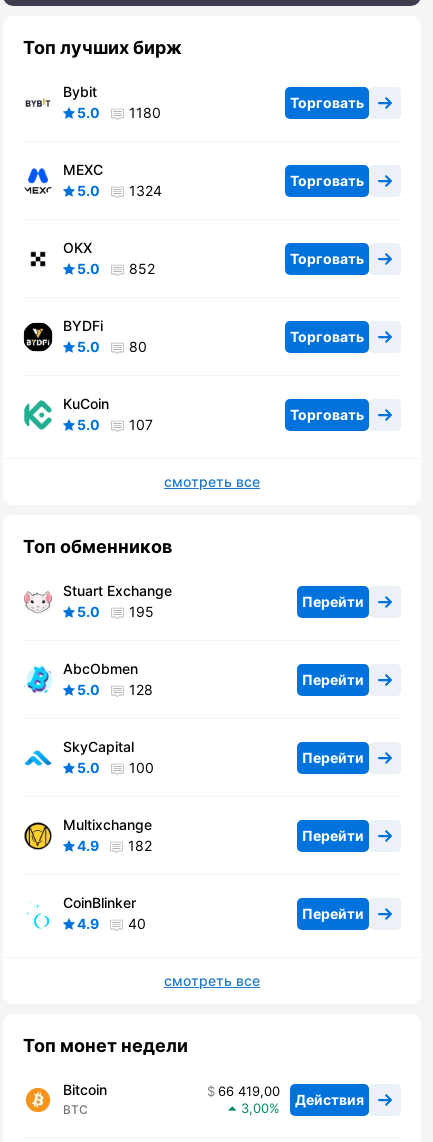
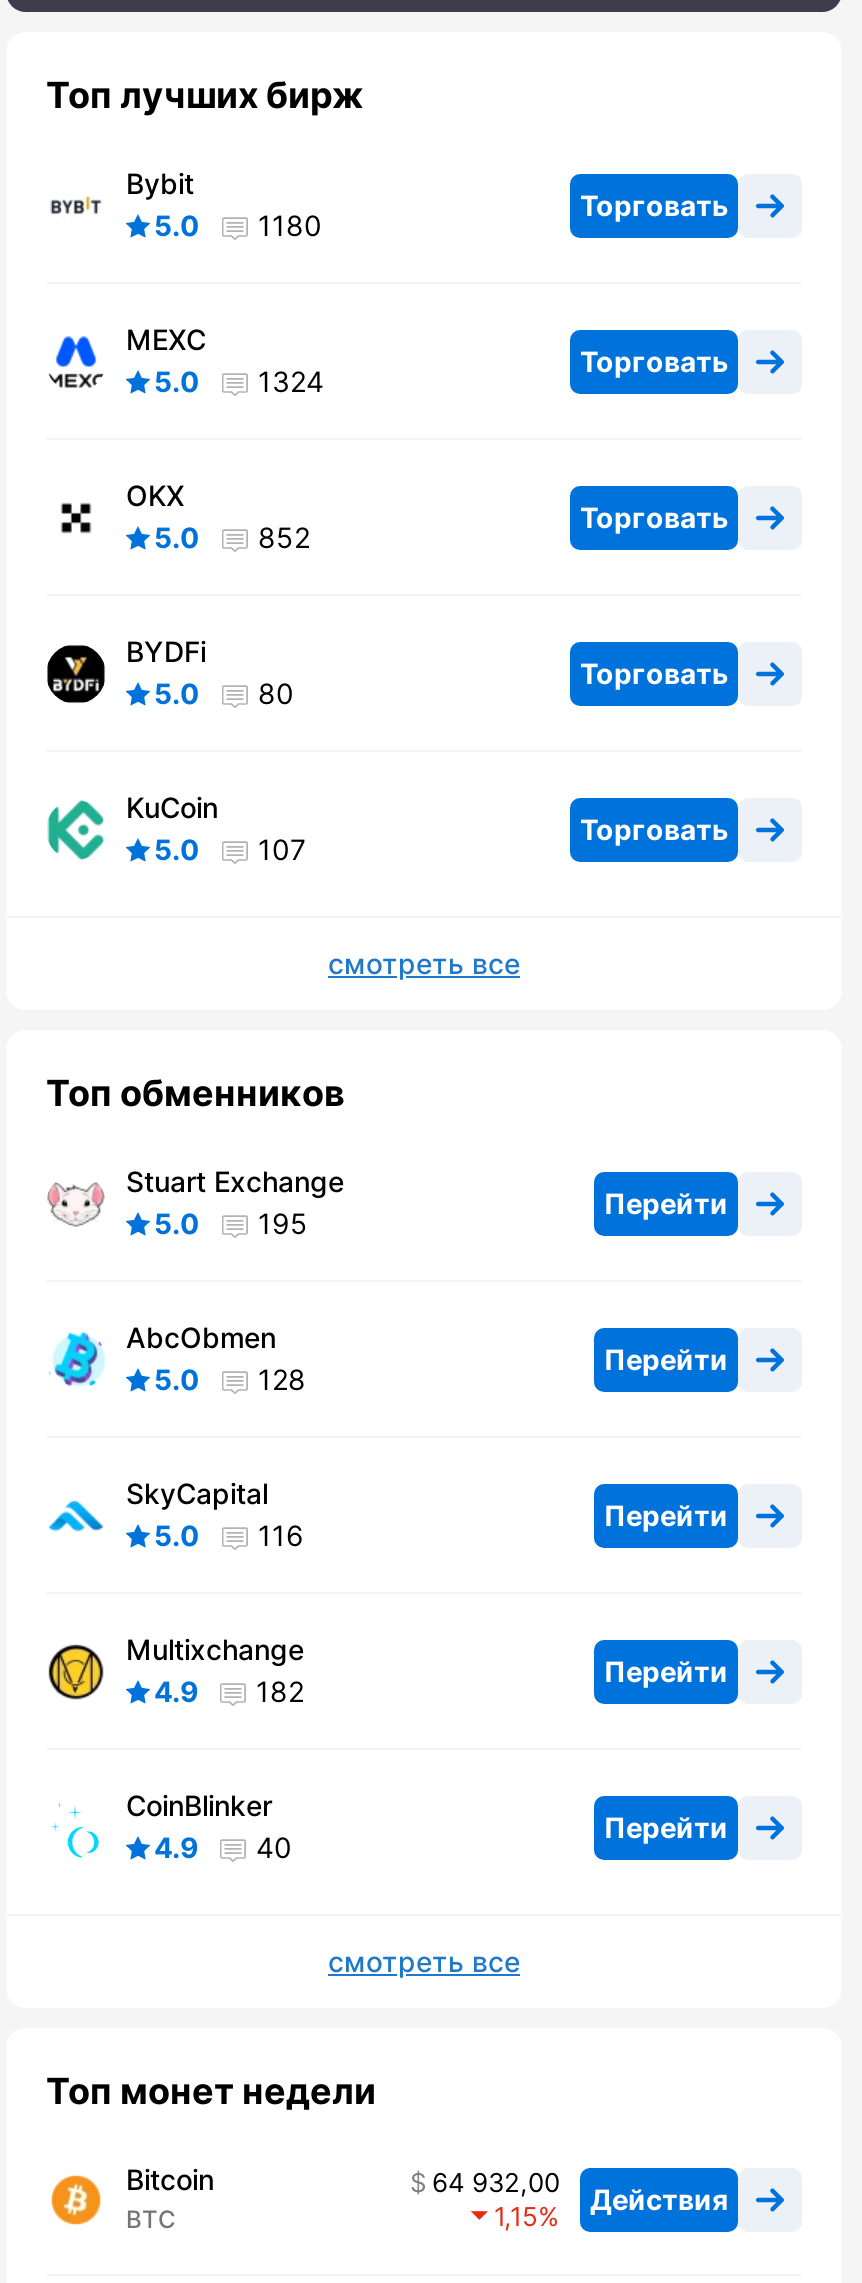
[77,759,154,776] 5.0 100 -> [154,1519,304,1553] 5.0 116
[218,1083,364,1108] 66 419,00 Действия -> [432,2167,728,2216] 64 932,00 Действия
[241,1100,269,1116] 3,00 -> [494,2201,538,2233] 1,15

